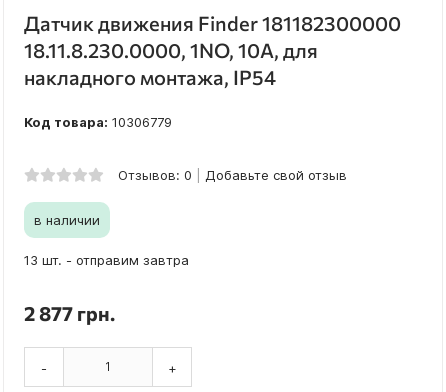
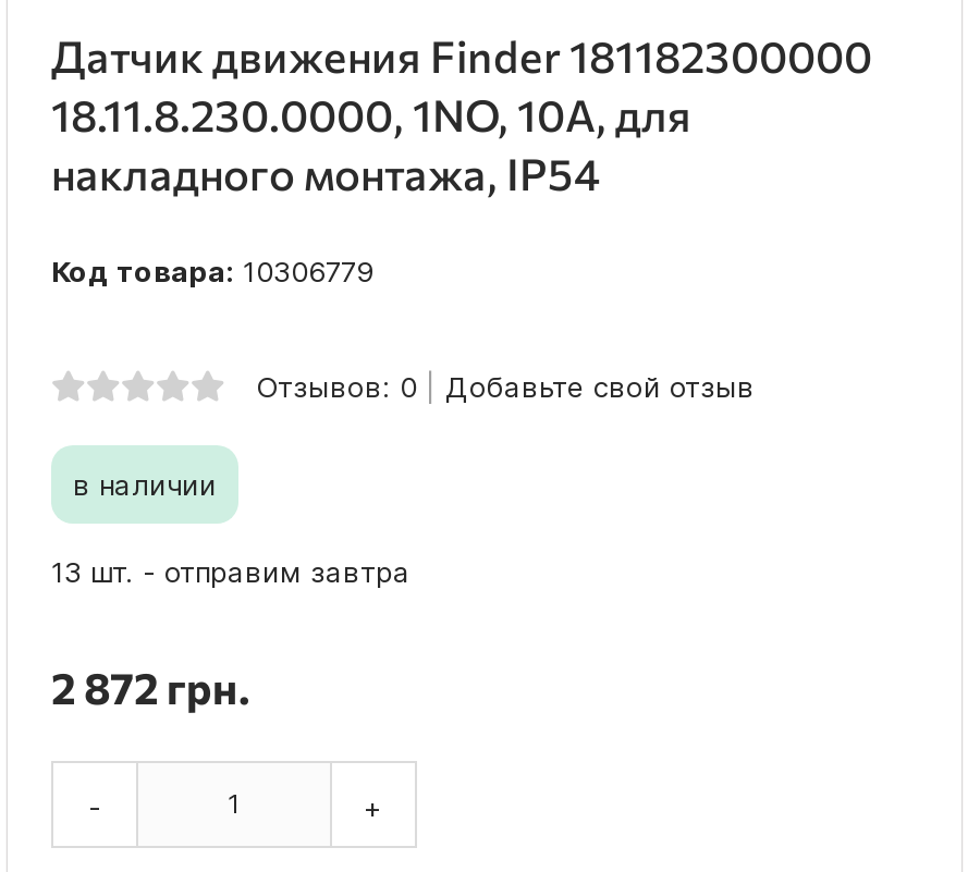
[24,301,115,325] 2 877 грн. -> [51,660,249,712] 2 872 грн.

